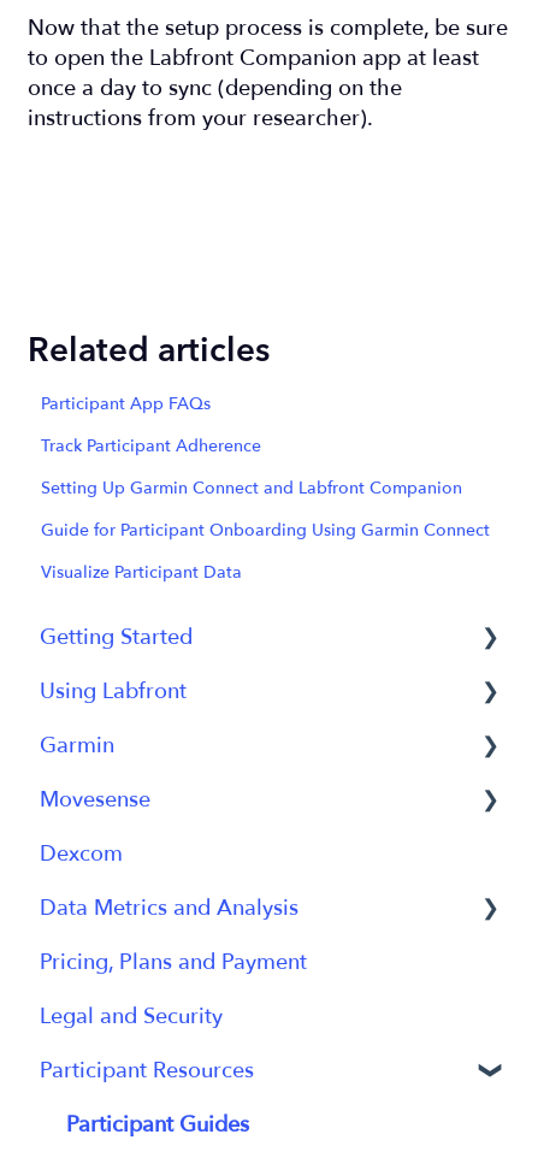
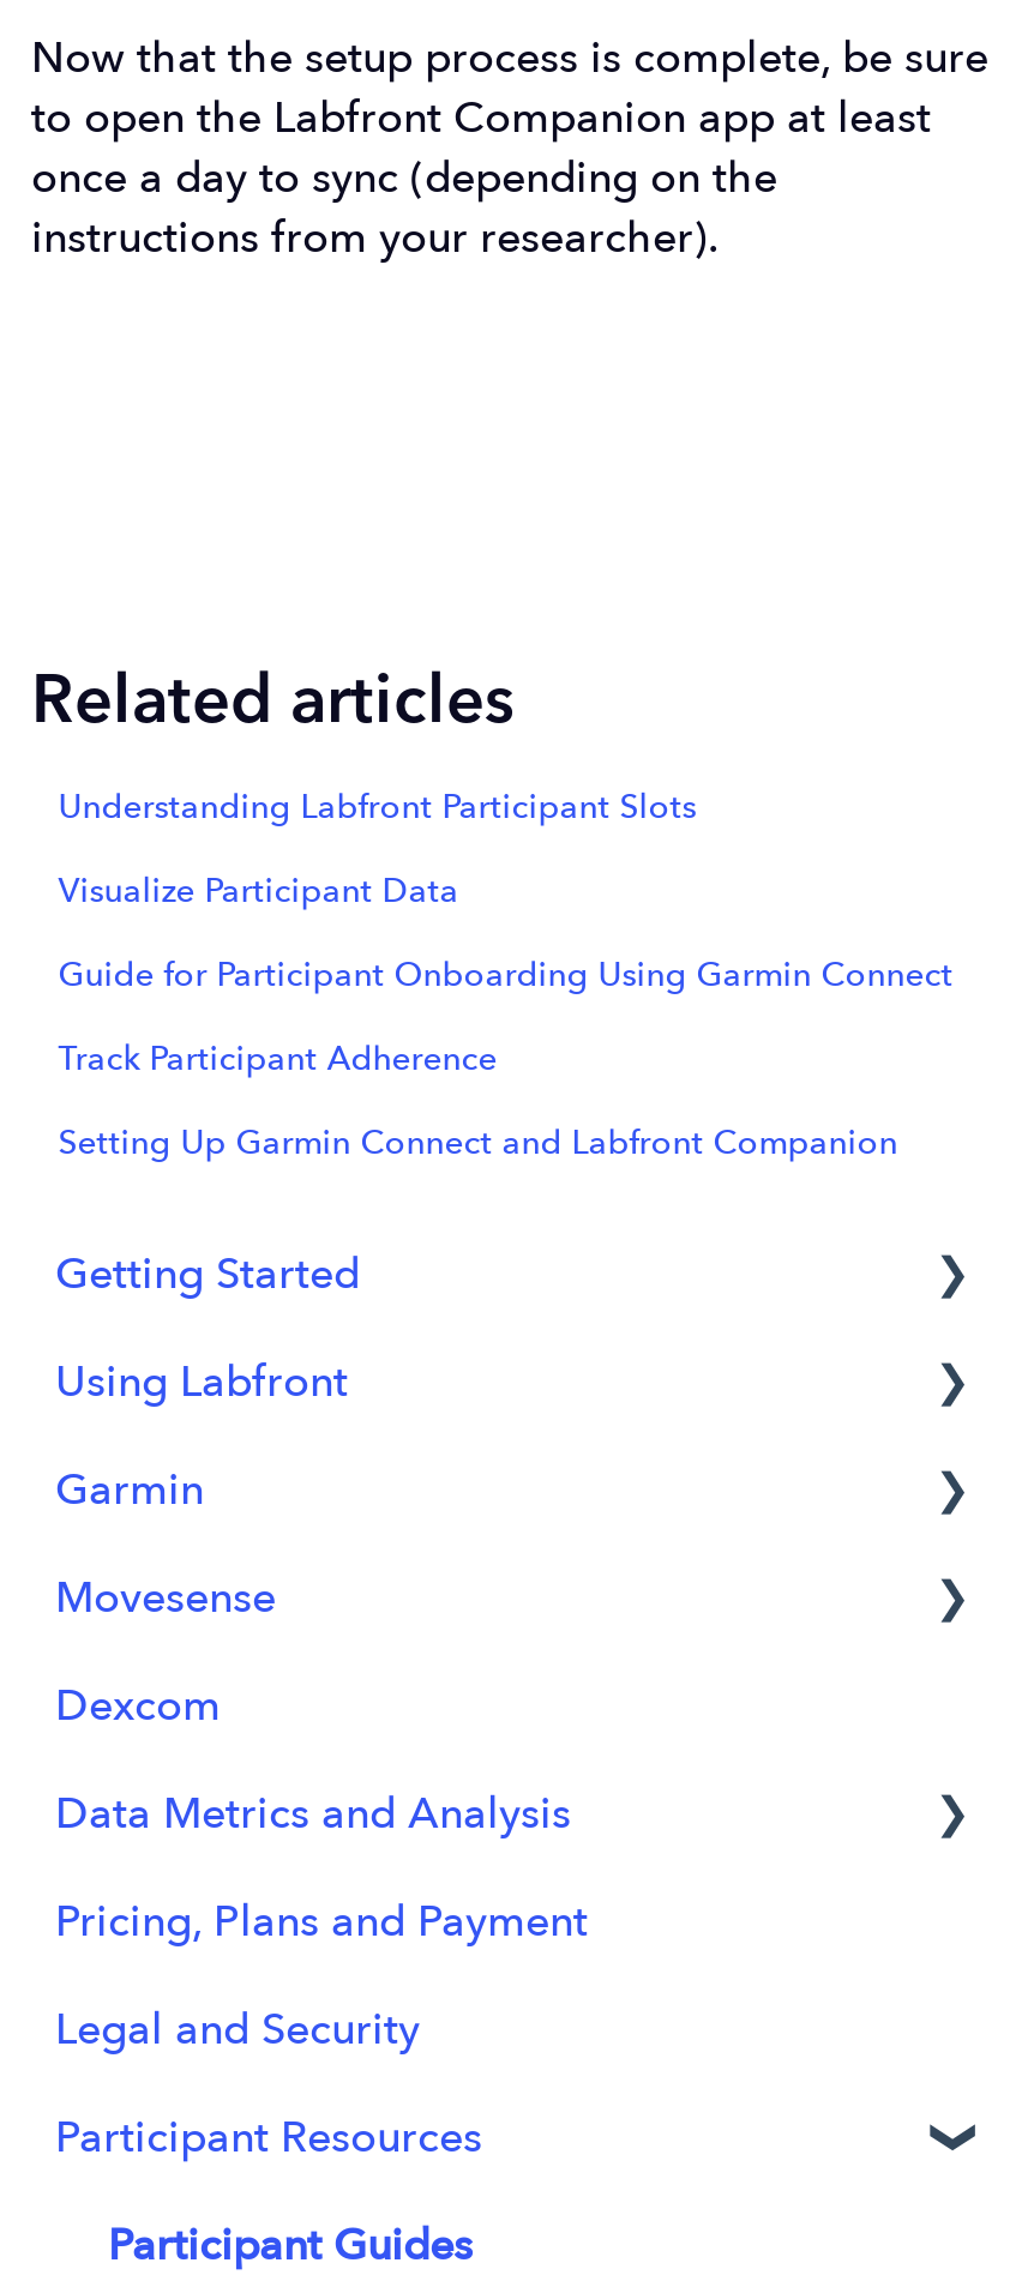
[41,392,211,415] Participant App FAQs -> [58,784,696,830] Understanding Labfront Participant Slots
moved [41,434,462,499] -> [58,1036,898,1166]: Track Participant Adherence | Setting Up Garmin Connect and Labfront Companion
moved [41,518,490,583] -> [58,868,953,998]: Guide for Participant Onboarding Using Garmin Connect | Visualize Participant Data

